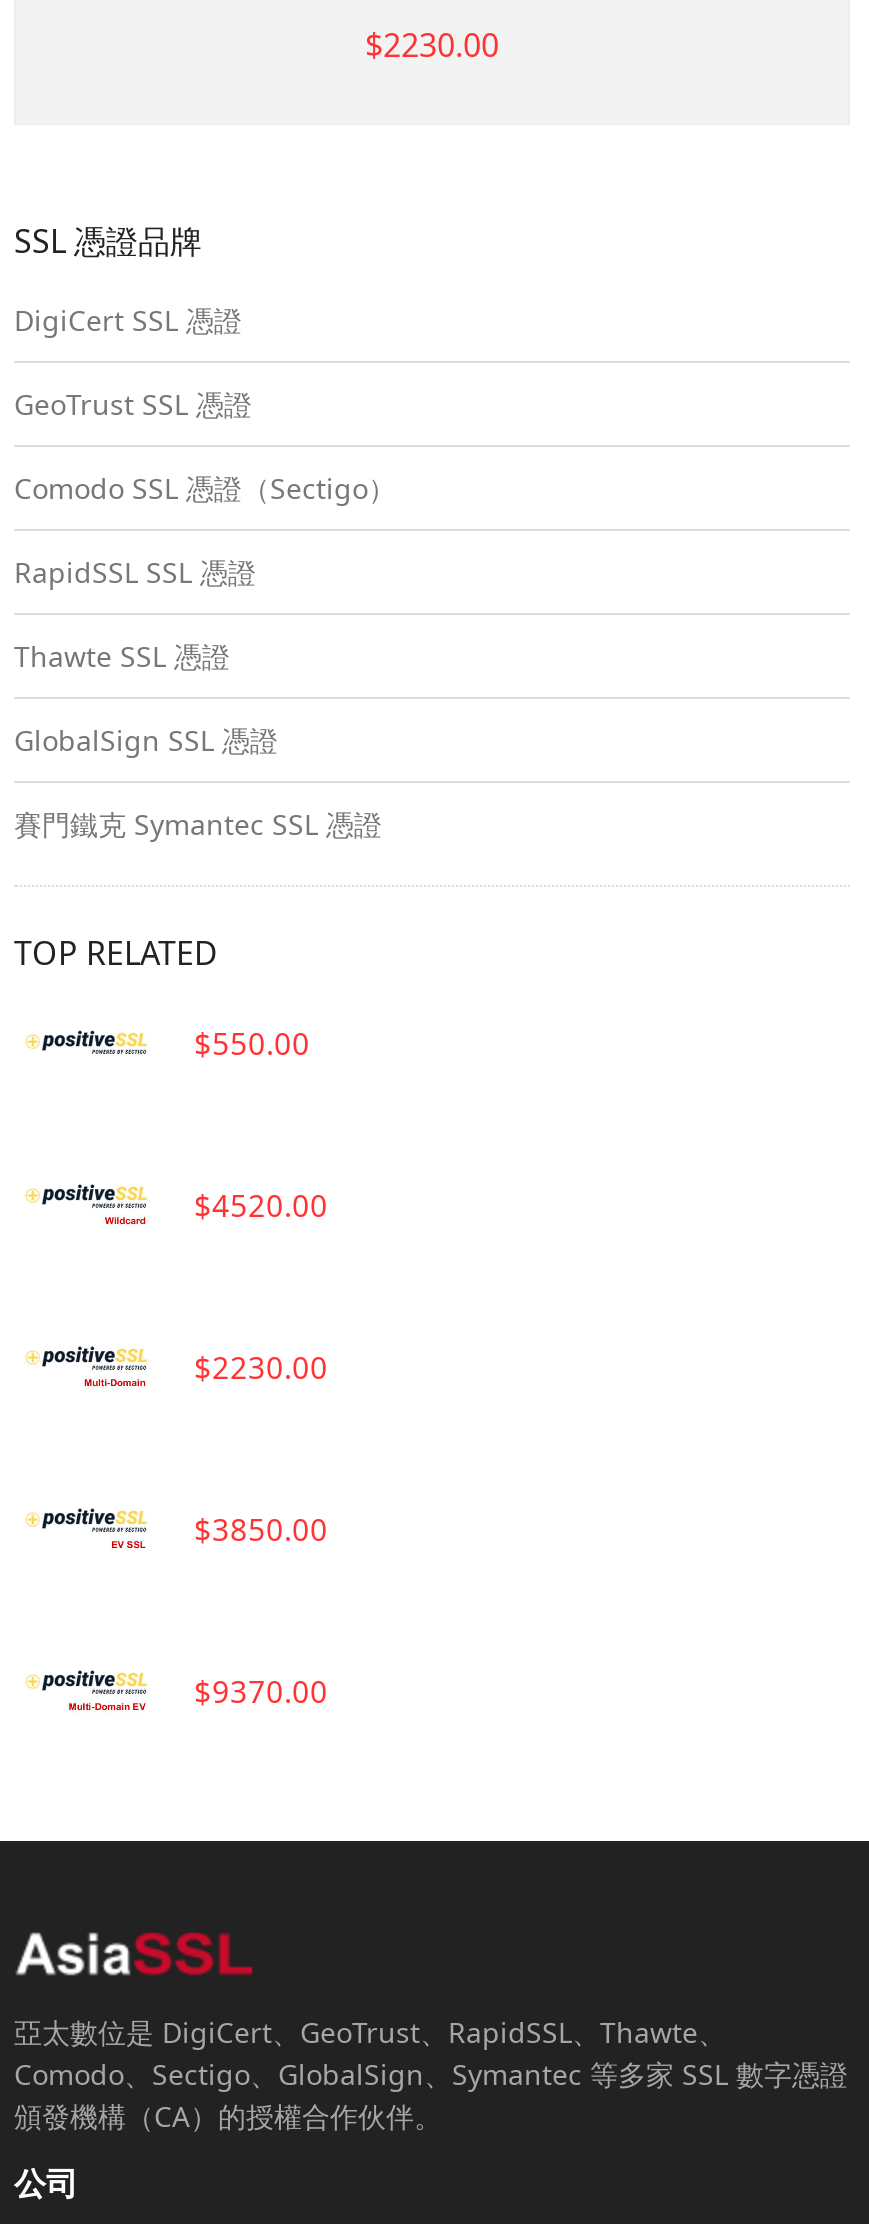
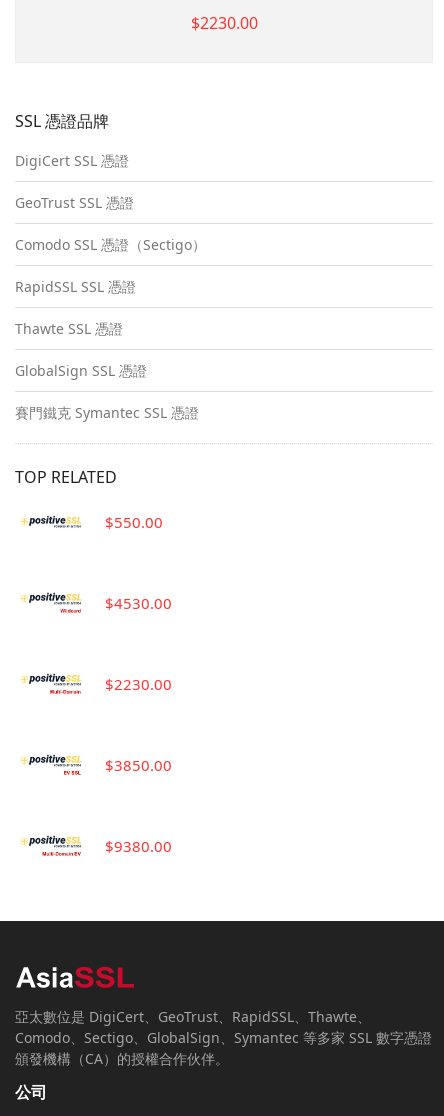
[194,1185,328,1225] $4520.00 -> [105,593,172,613] $4530.00
[194,1671,328,1711] $9370.00 -> [105,836,172,856] $9380.00

